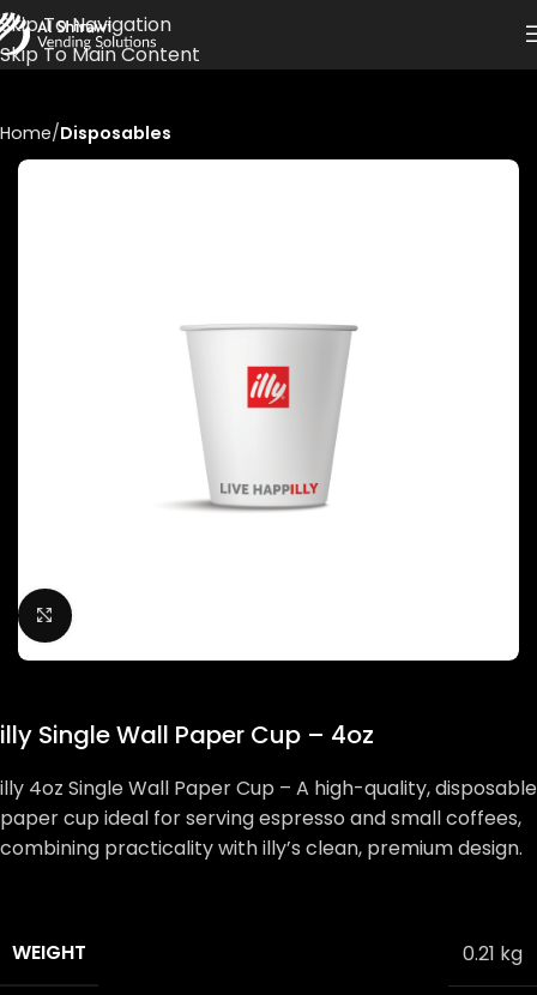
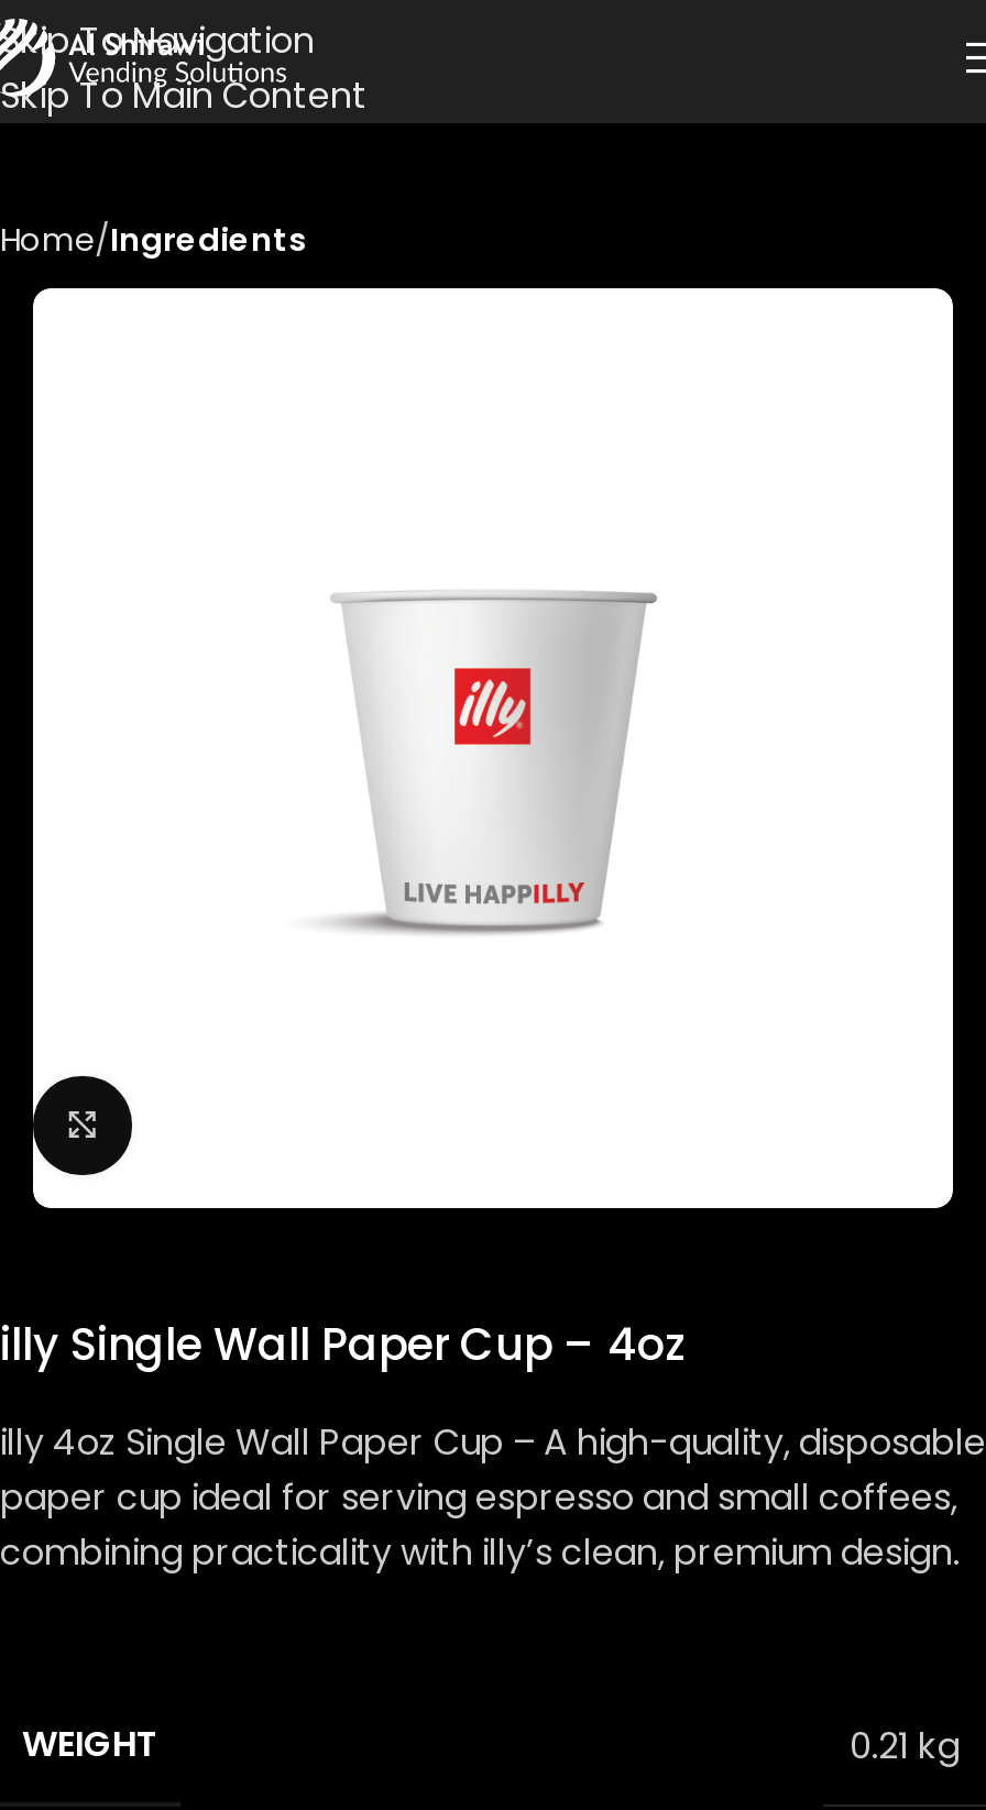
[0,121,171,145] Home Disposables -> [0,218,306,262] Home Ingredients

